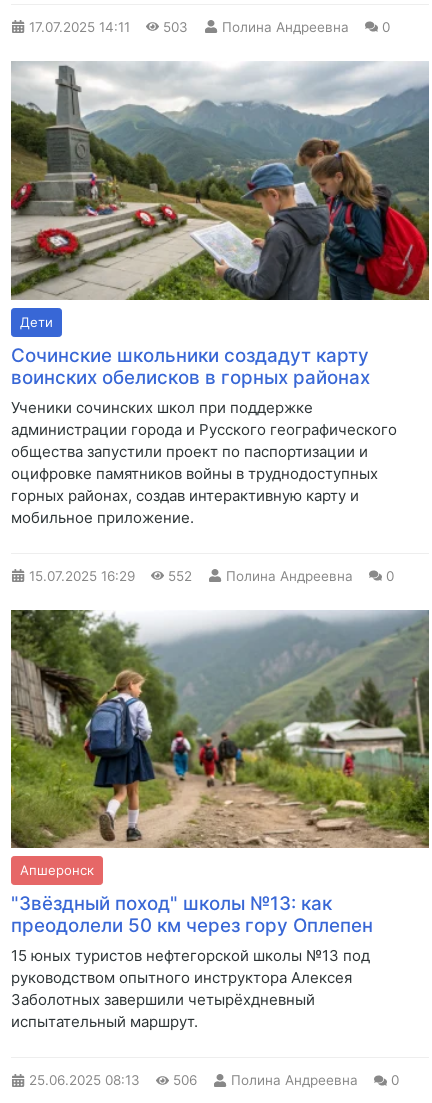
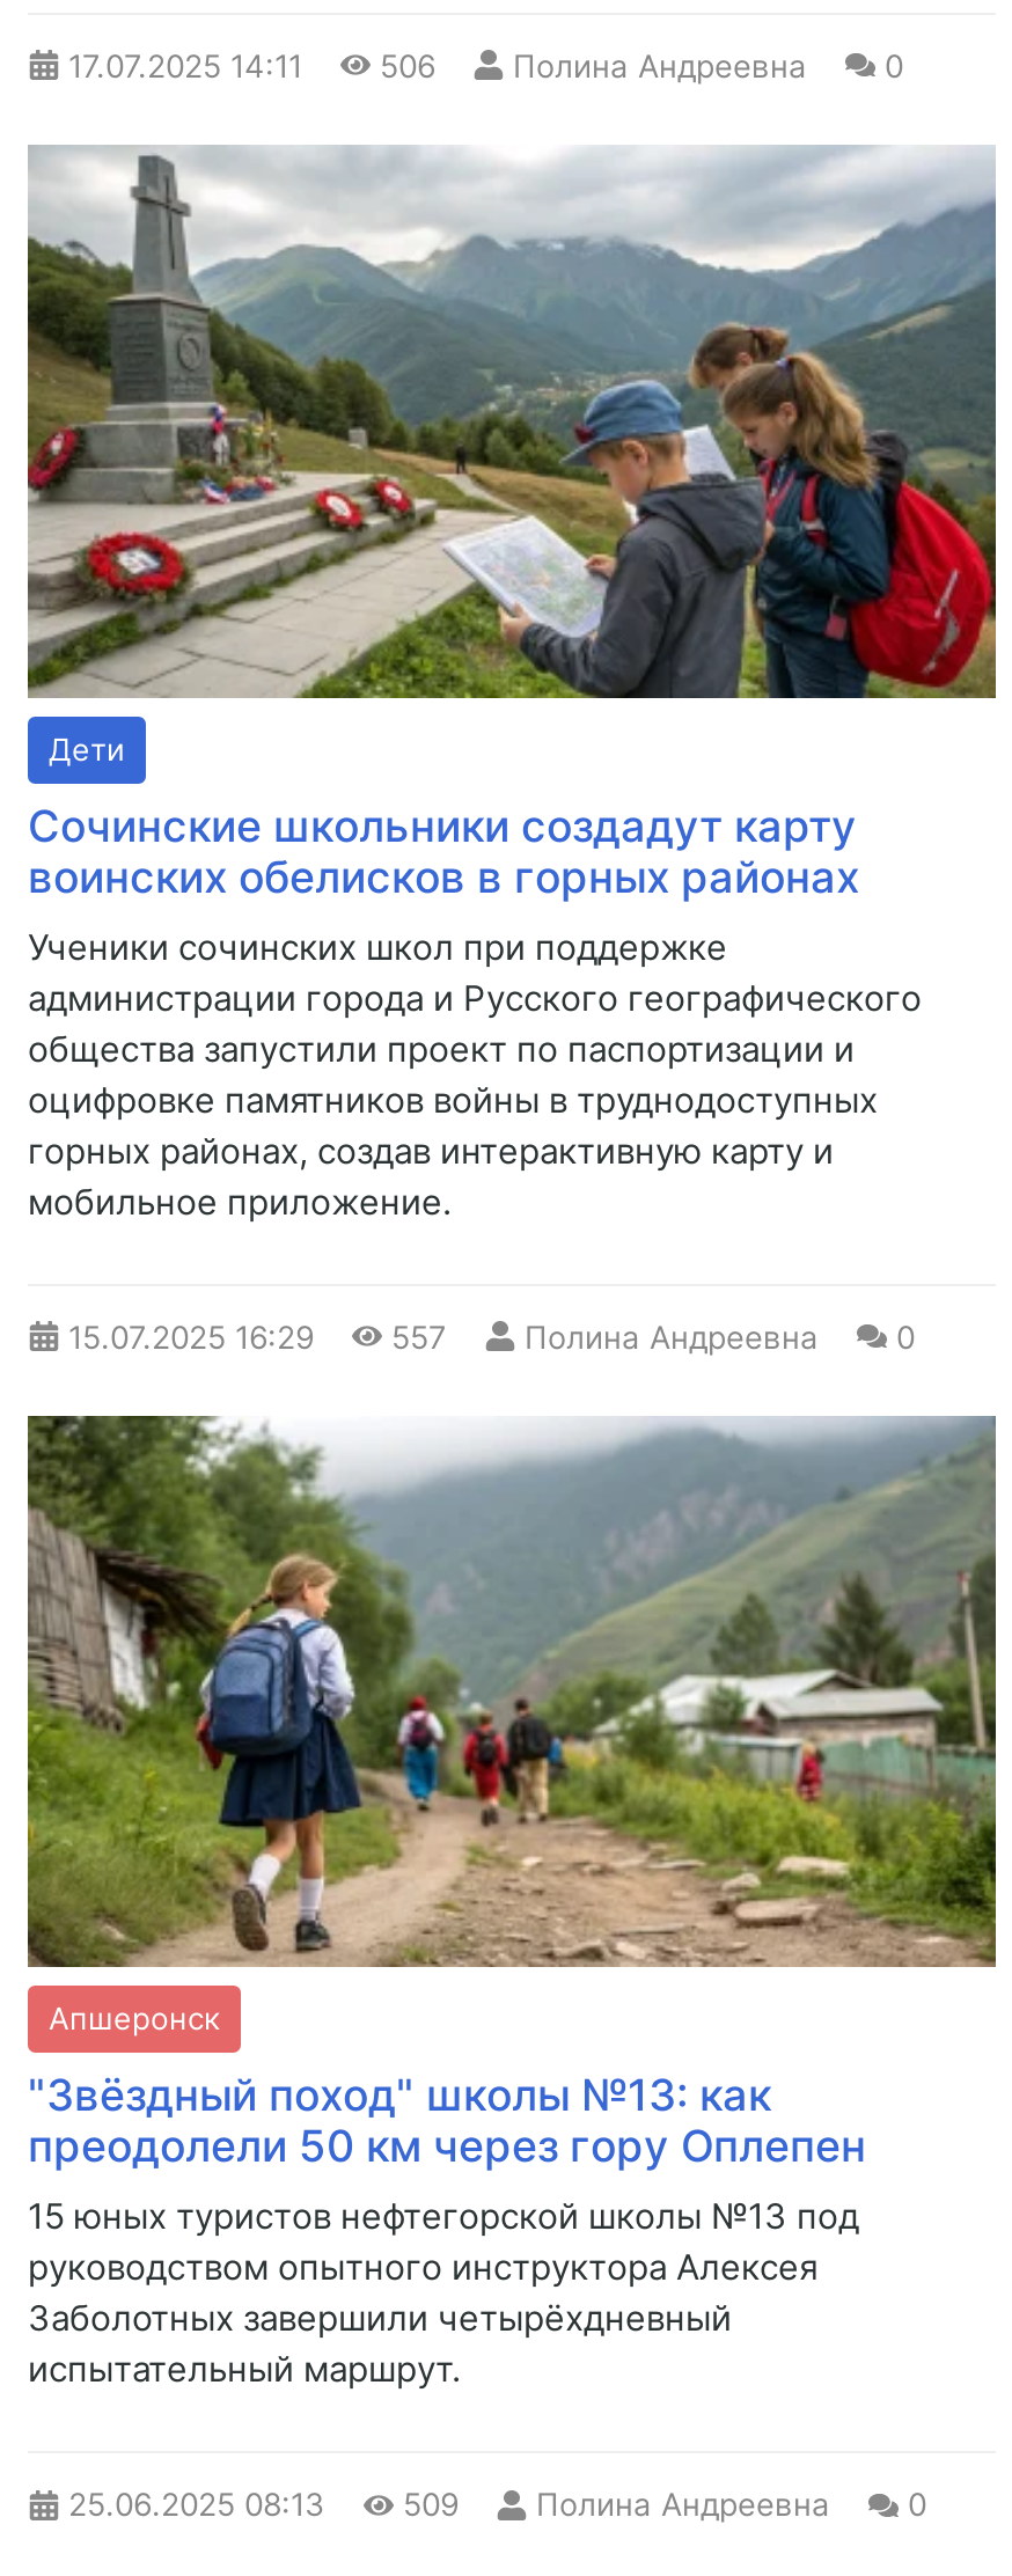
[28,19,188,35] 17.07.2025 14:11 503 -> [68,47,435,84] 17.07.2025 14:11 506
[28,567,192,583] 15.07.2025 16:29 552 -> [68,1318,447,1355] 15.07.2025 16:29 557
[28,1072,197,1088] 25.06.2025 08:13 506 -> [68,2486,459,2523] 25.06.2025 08:13 509

